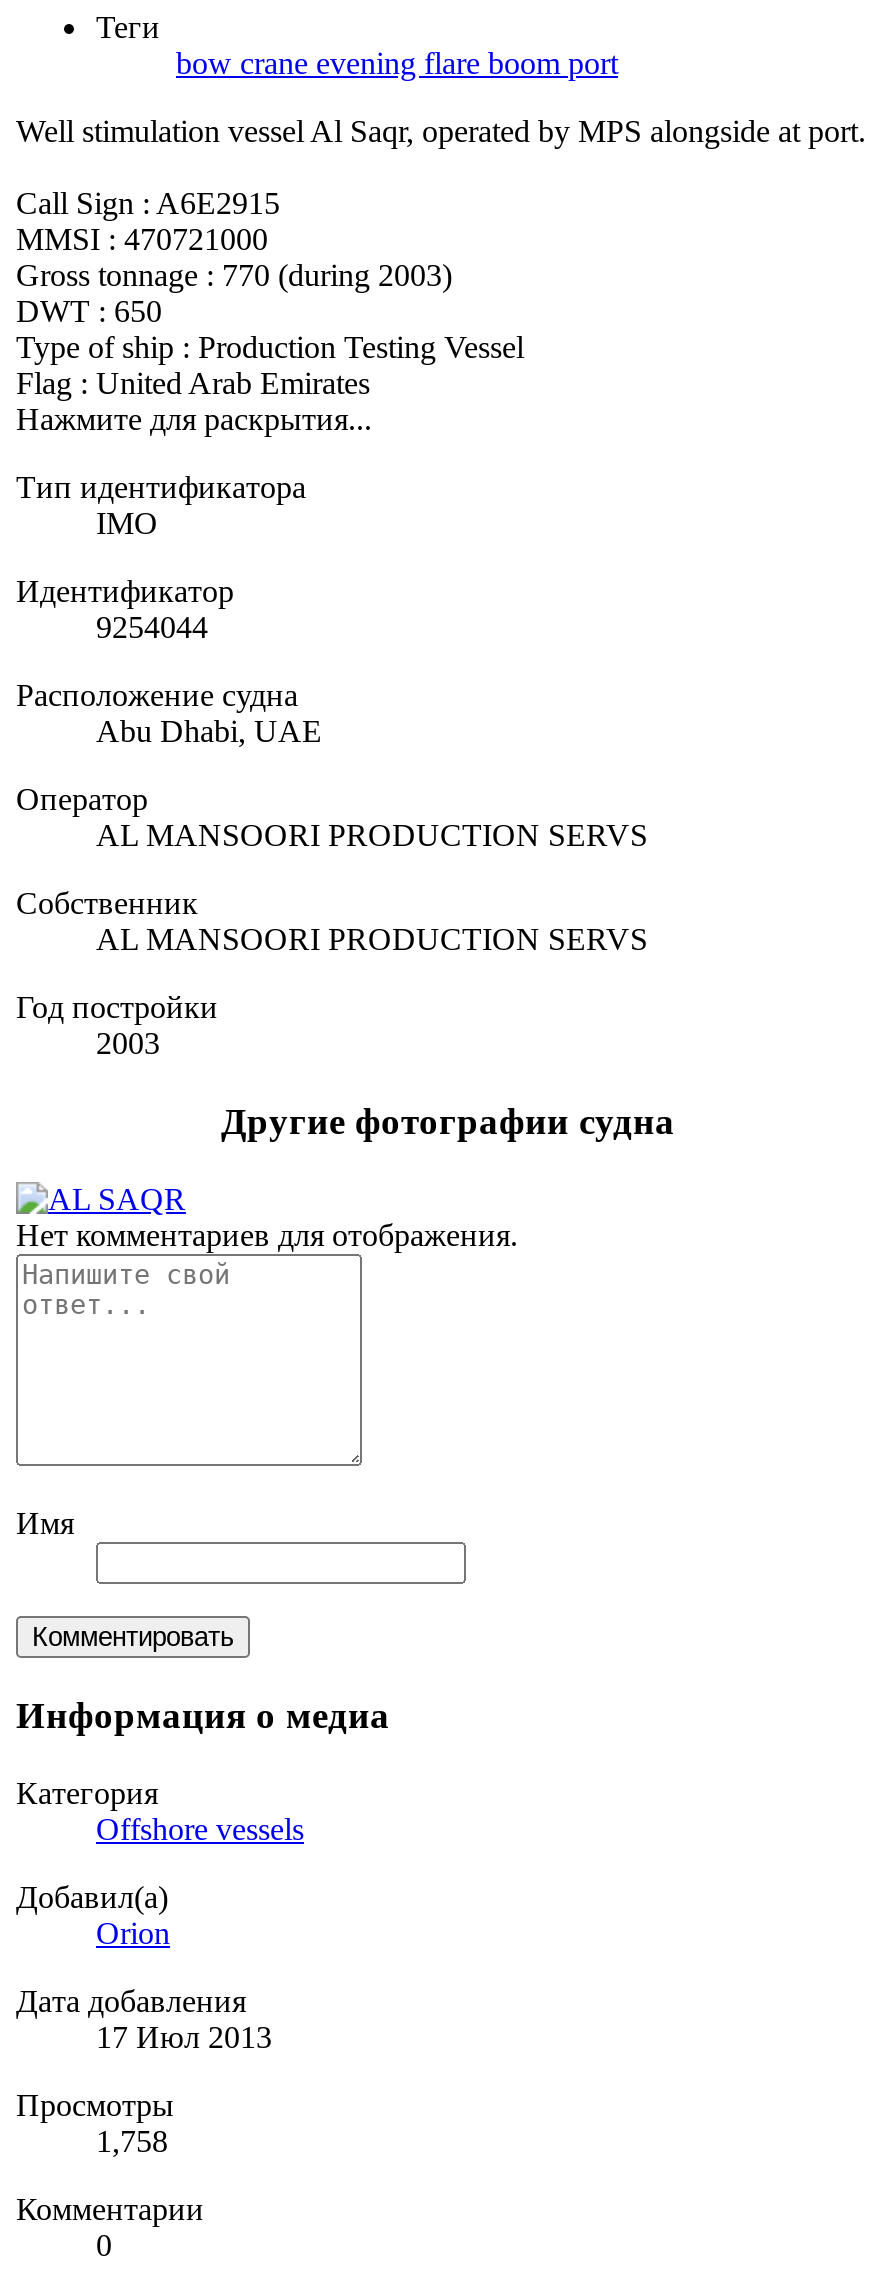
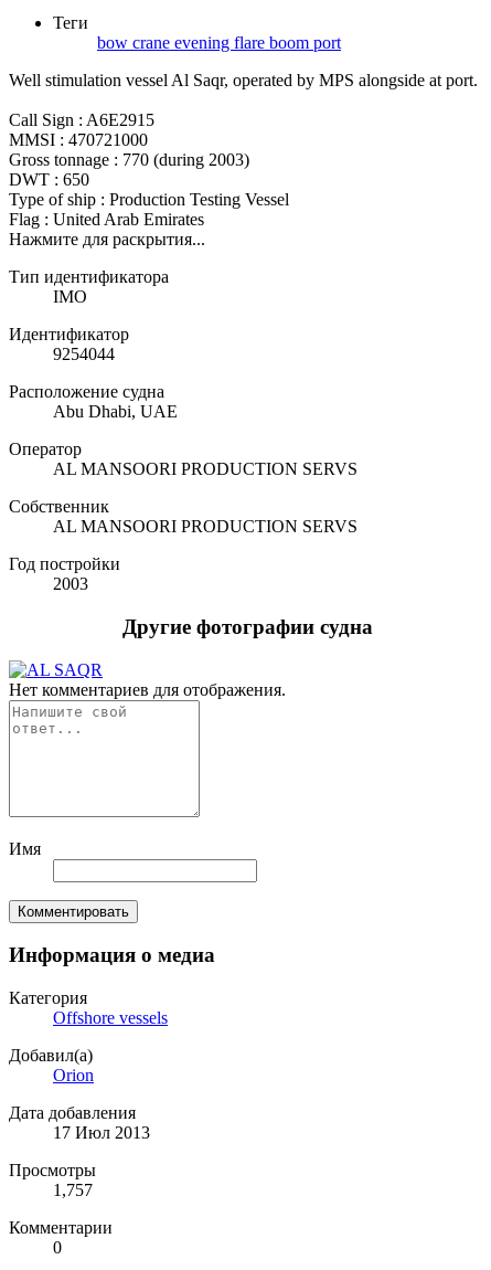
[96,2124,168,2158] 1,758 -> [53,1181,93,1200] 1,757

